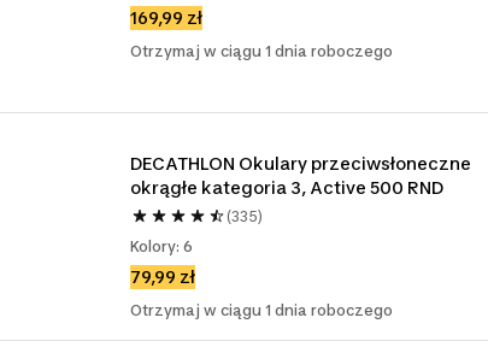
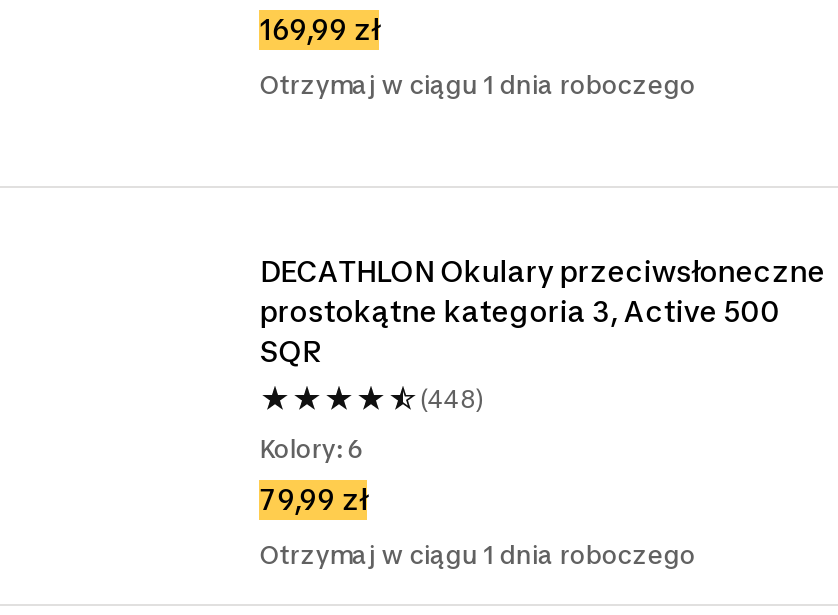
[130,177,444,198] okrągłe kategoria 3, Active 500 RND -> [260,294,780,368] prostokątne kategoria 3, Active 500 | SQR
[227,207,263,225] (335) -> [420,384,484,414] (448)

